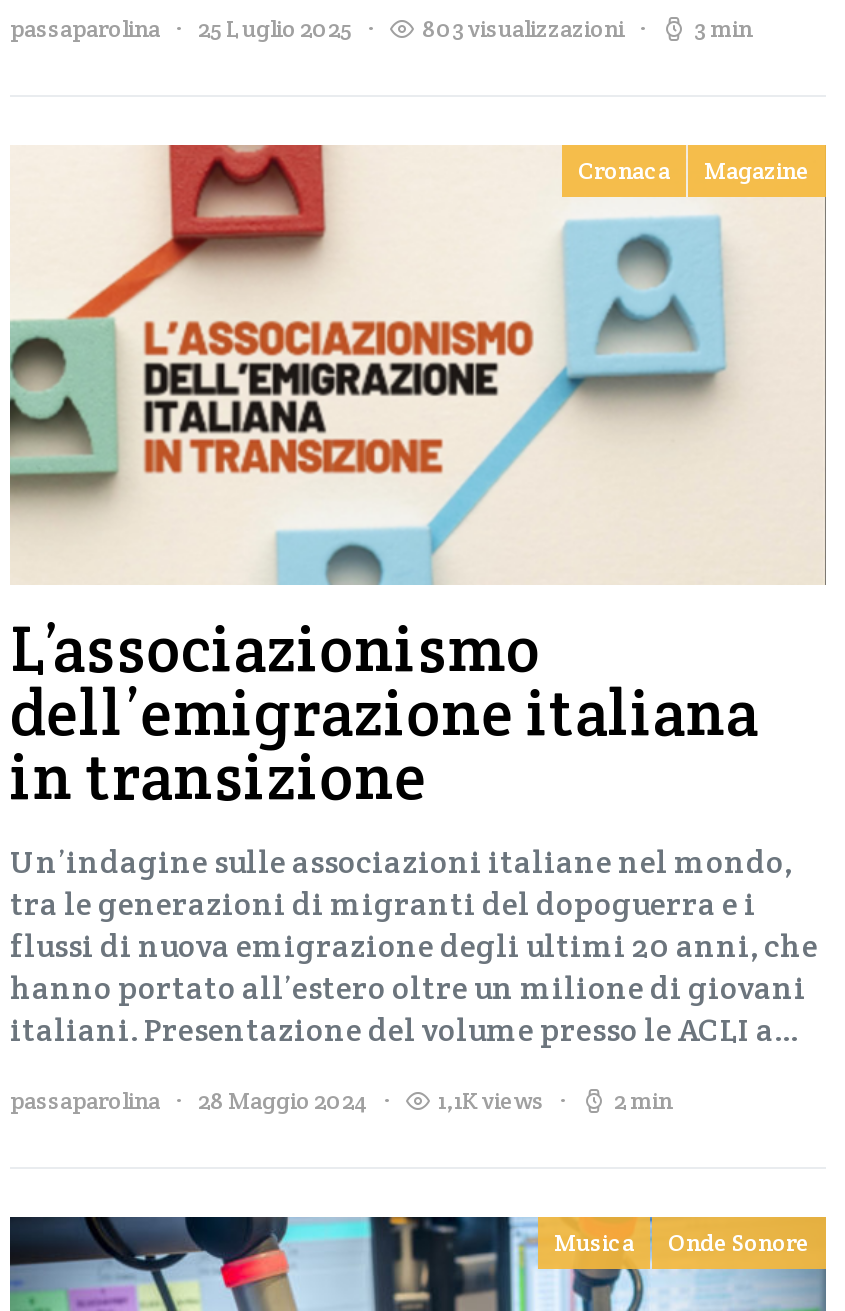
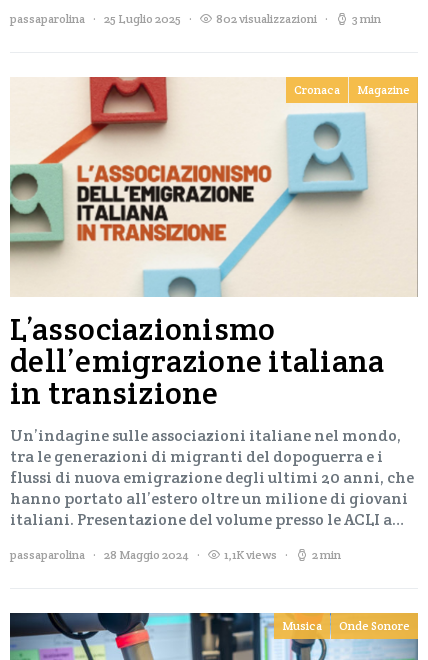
[422,13,624,43] 803 visualizzazioni -> [216,11,317,26] 802 visualizzazioni

